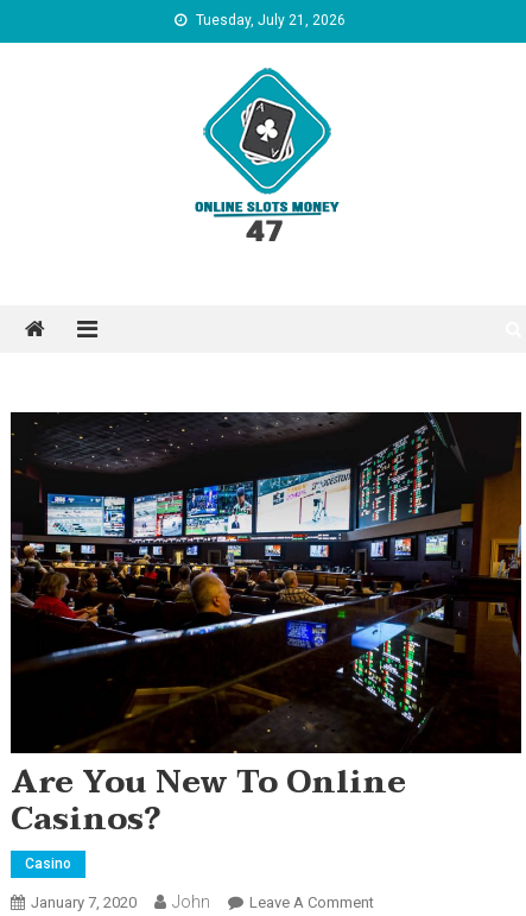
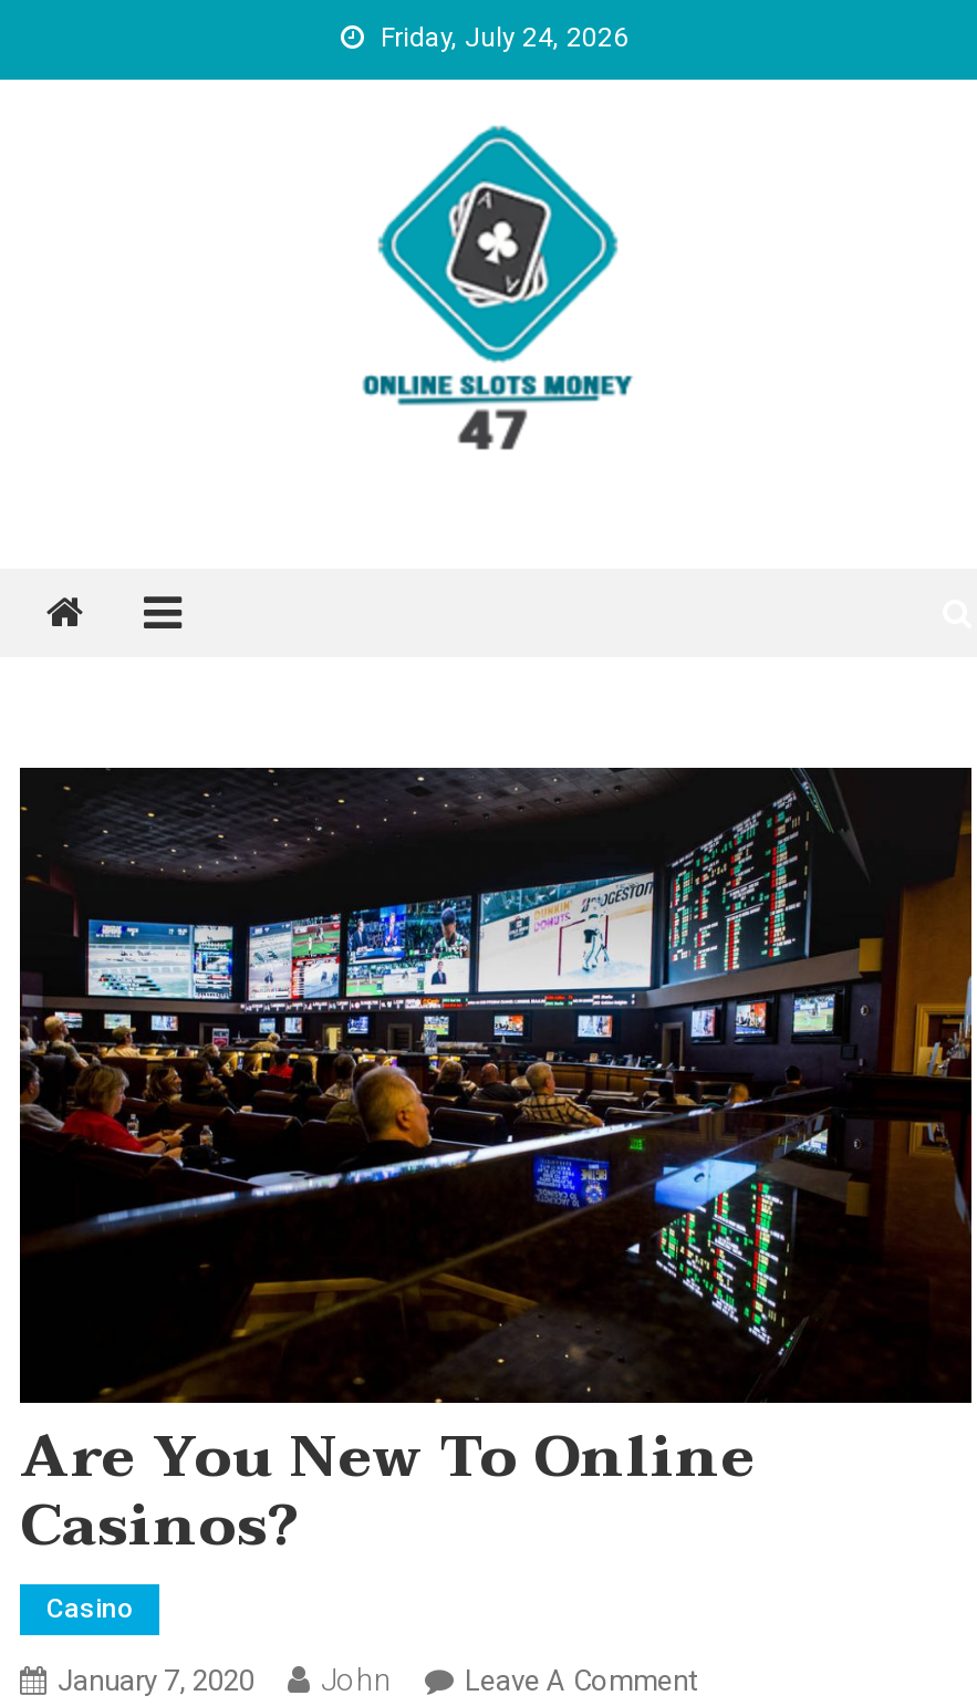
[196,12,346,29] Tuesday, July 21, 2026 -> [381,22,628,53] Friday, July 24, 2026

